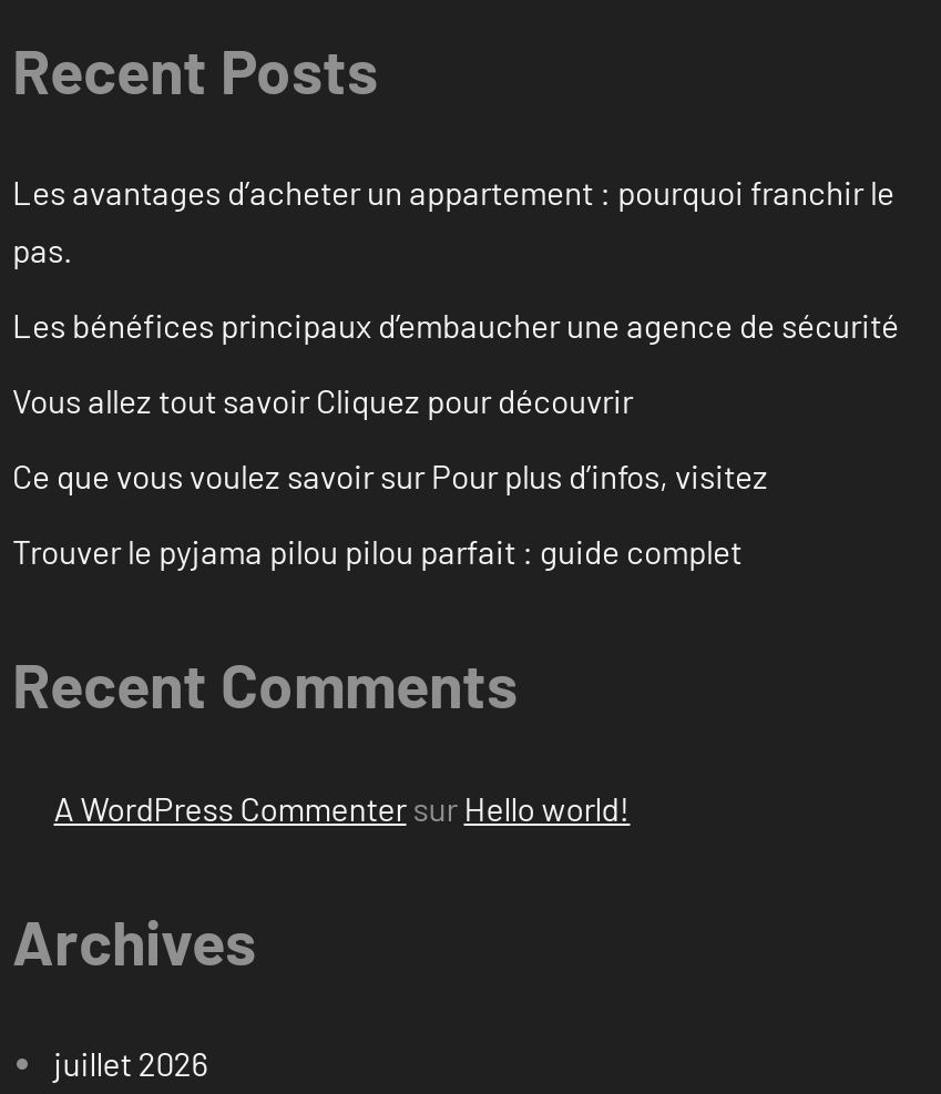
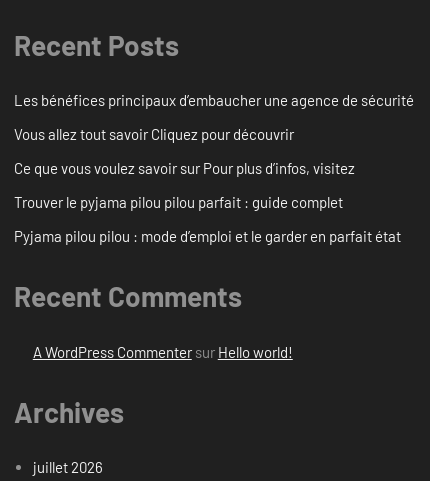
[12,172,894,270] Les avantages d’acheter un appartement : pourquoi franchir le | pas. -> none
moved [12,305,899,571] -> [14,91,414,211]: Les bénéfices principaux d’embaucher une agence de sécurité | Vous allez tout savoir Cliquez pour découvrir | Ce que vous voulez savoir sur Pour plus d’infos, visitez | Trouver le pyjama pilou pilou parfait : guide complet
none -> [14,227,401,245] Pyjama pilou pilou : mode d’emploi et le garder en parfait état

